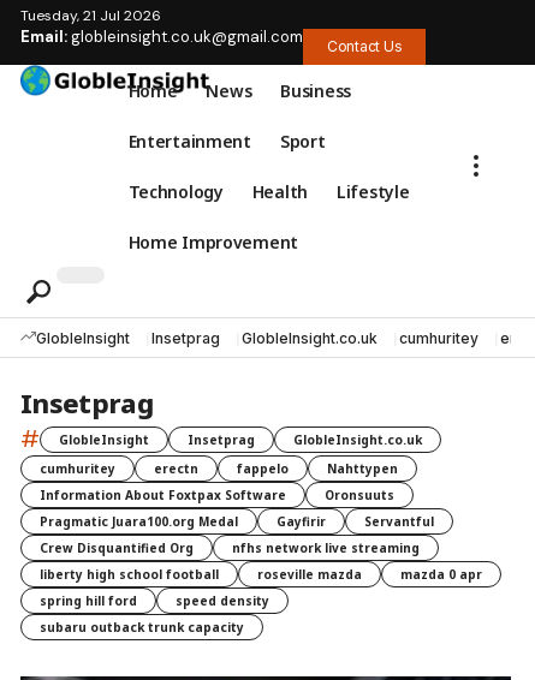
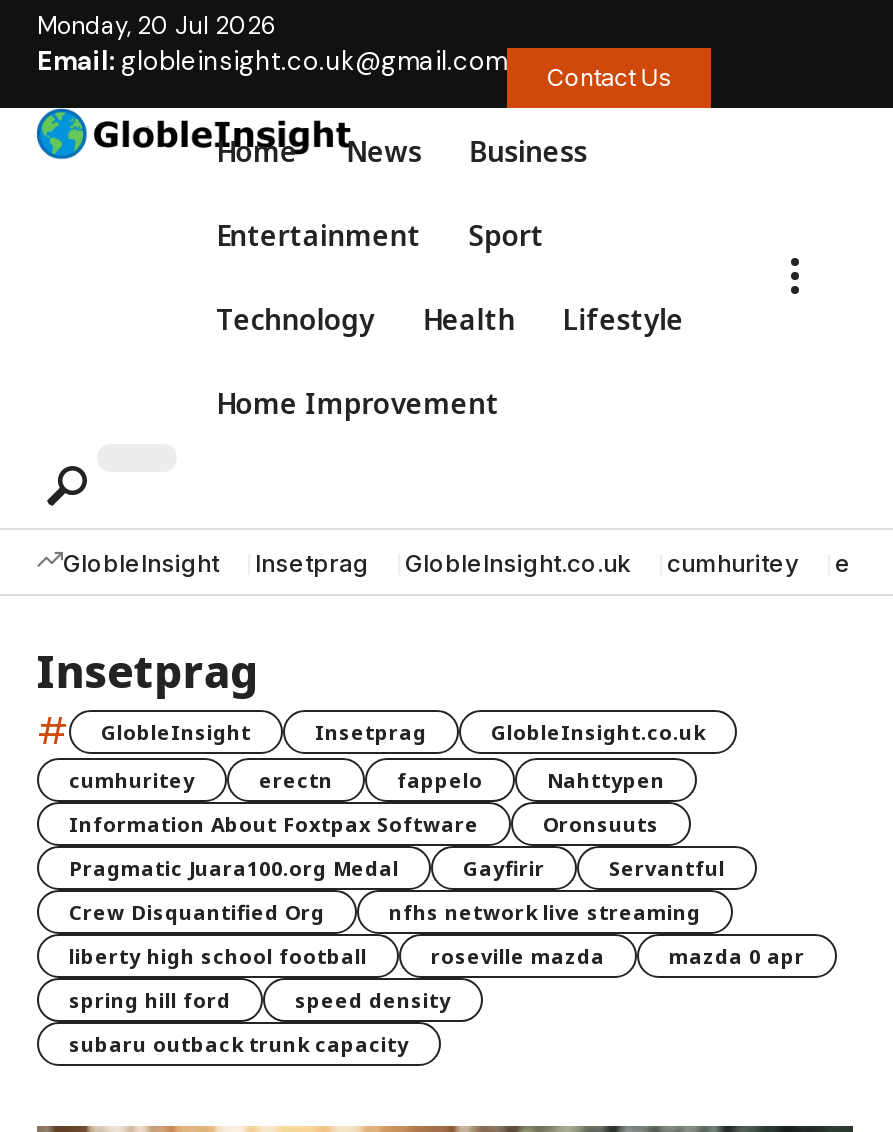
[20,6,161,25] Tuesday, 21 Jul 2026 -> [37,10,277,42] Monday, 20 Jul 2026

